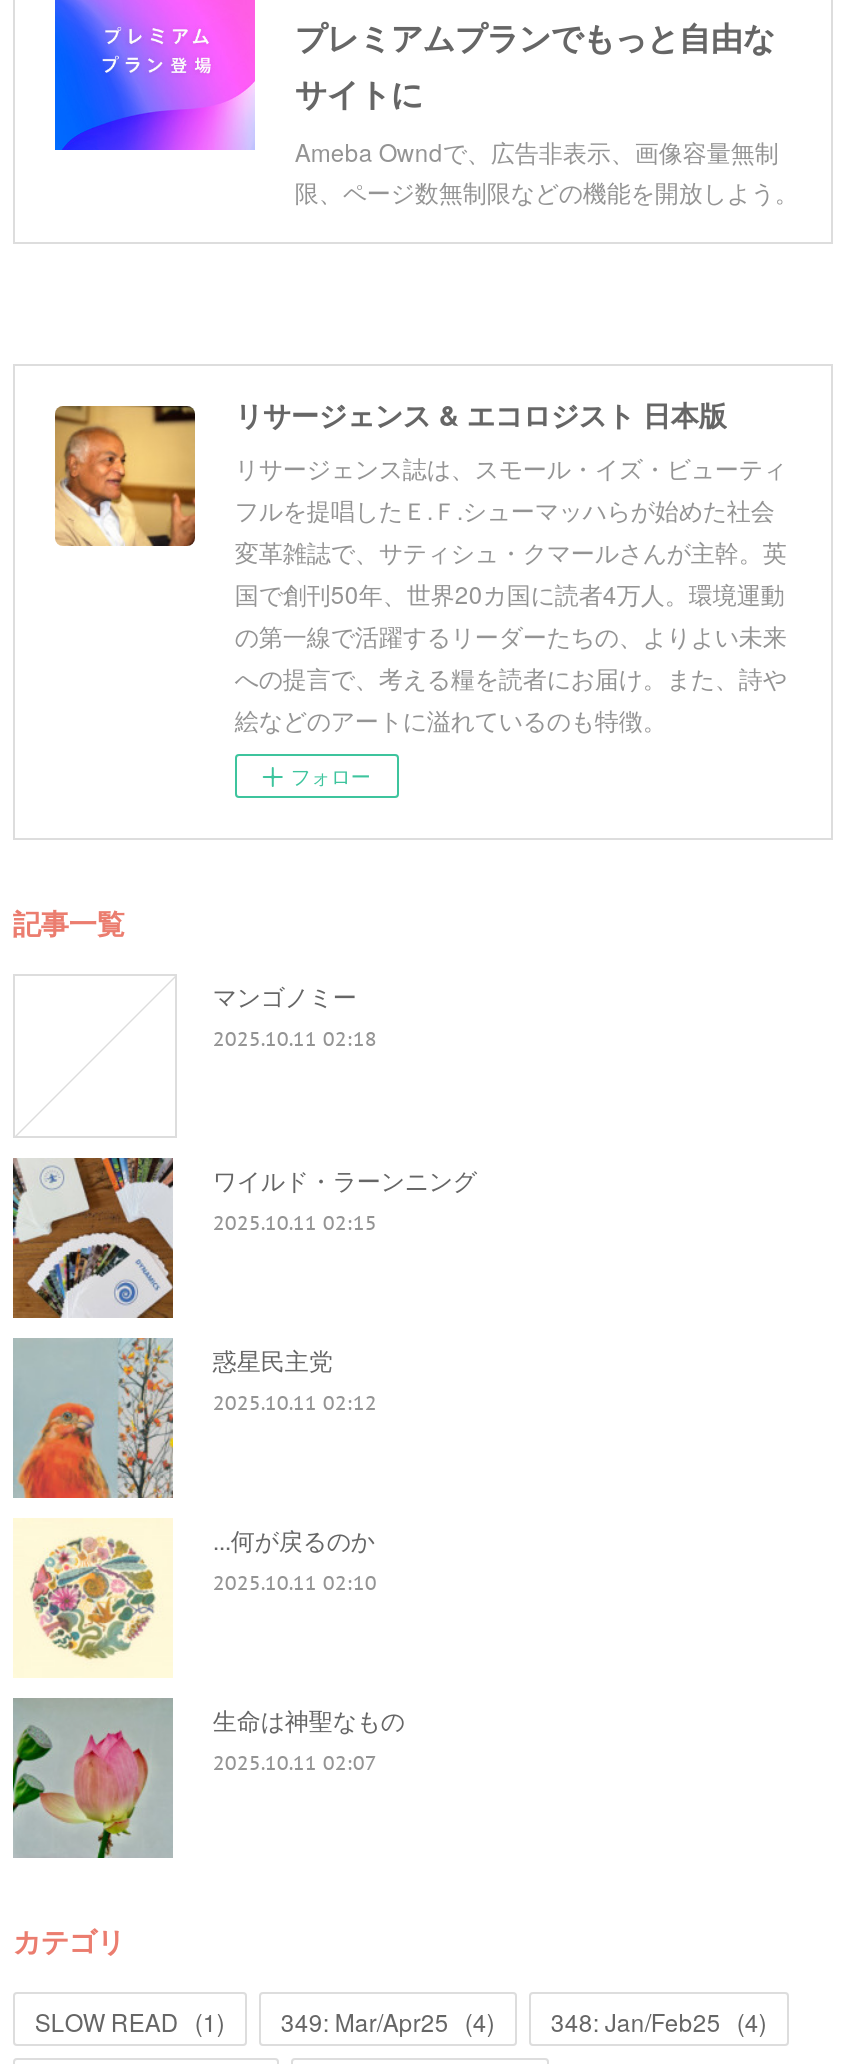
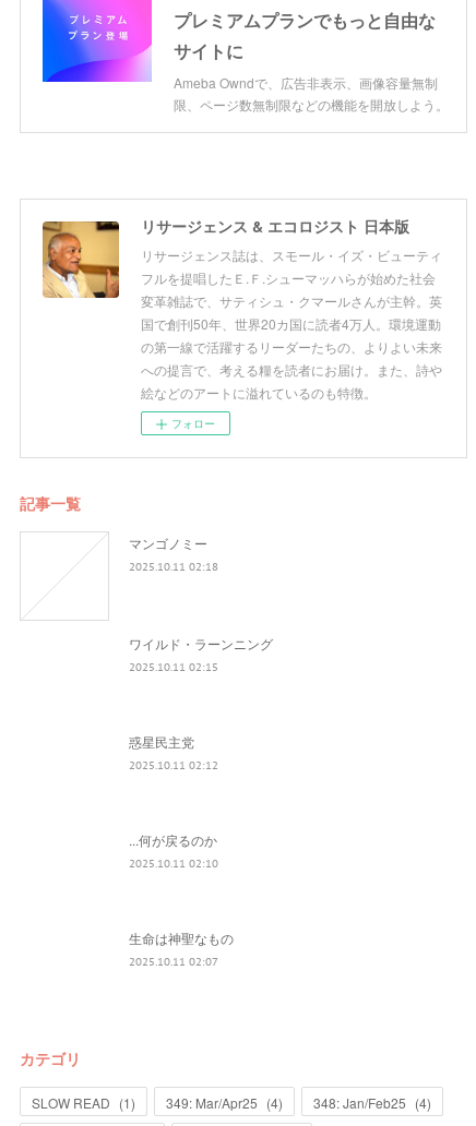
[11,1156,175,1320] [image] -> none
[11,1336,175,1500] [image] -> none
[13,1518,173,1678] [image] -> none
[11,1696,175,1860] [image] -> none

